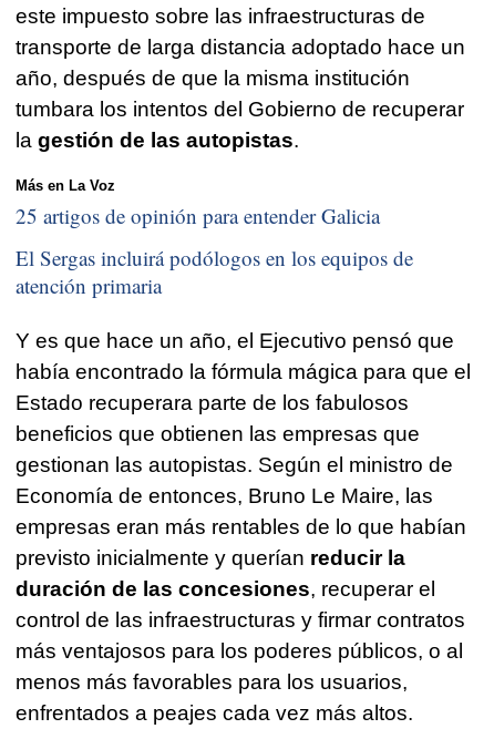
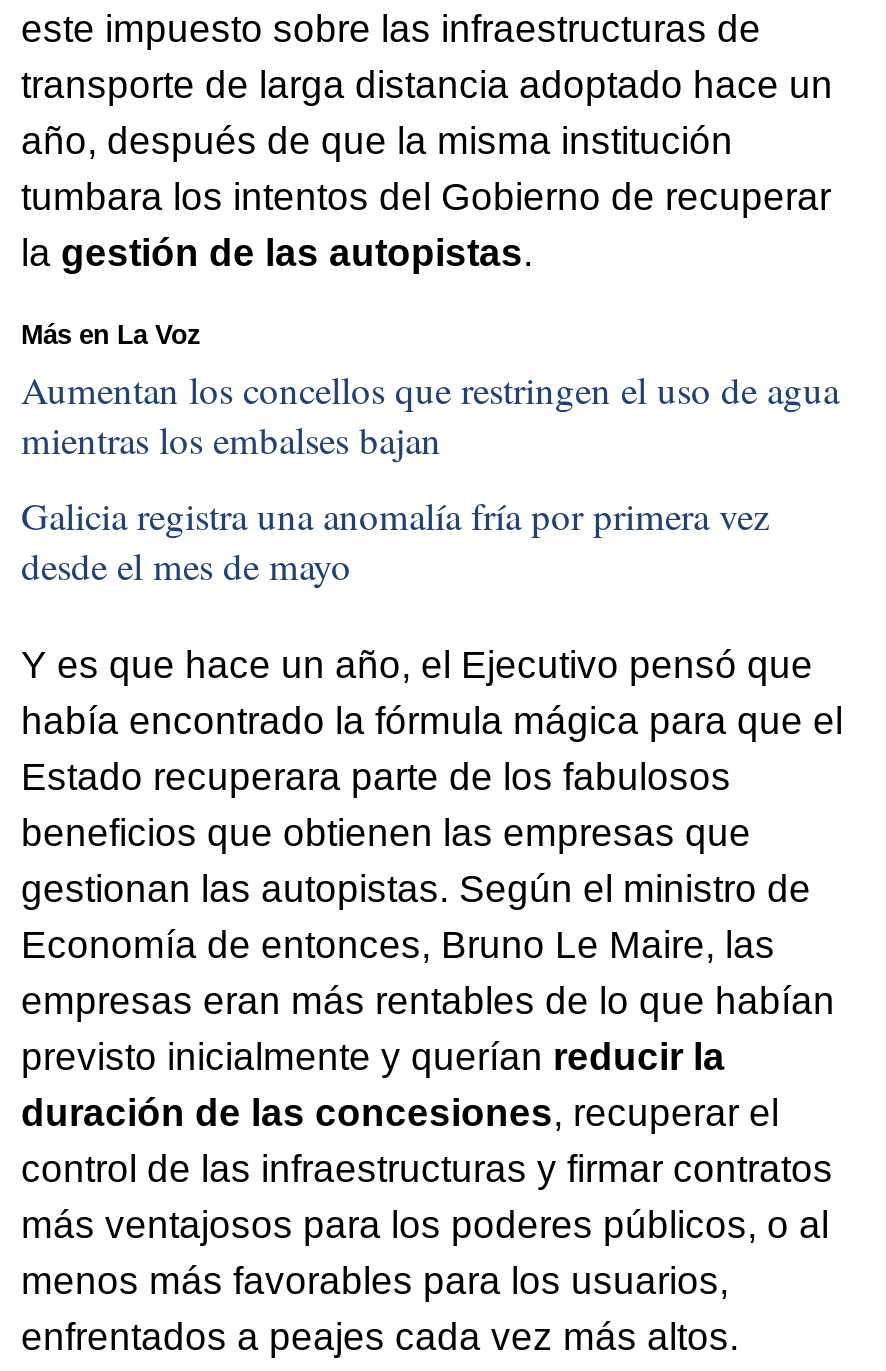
[16,202,380,230] 25 artigos de opinión para entender Galicia -> [21,365,839,465] Aumentan los concellos que restringen el uso de agua | mientras los embalses bajan
[16,244,413,299] El Sergas incluirá podólogos en los equipos de | atención primaria -> [21,490,769,590] Galicia registra una anomalía fría por primera vez | desde el mes de mayo

